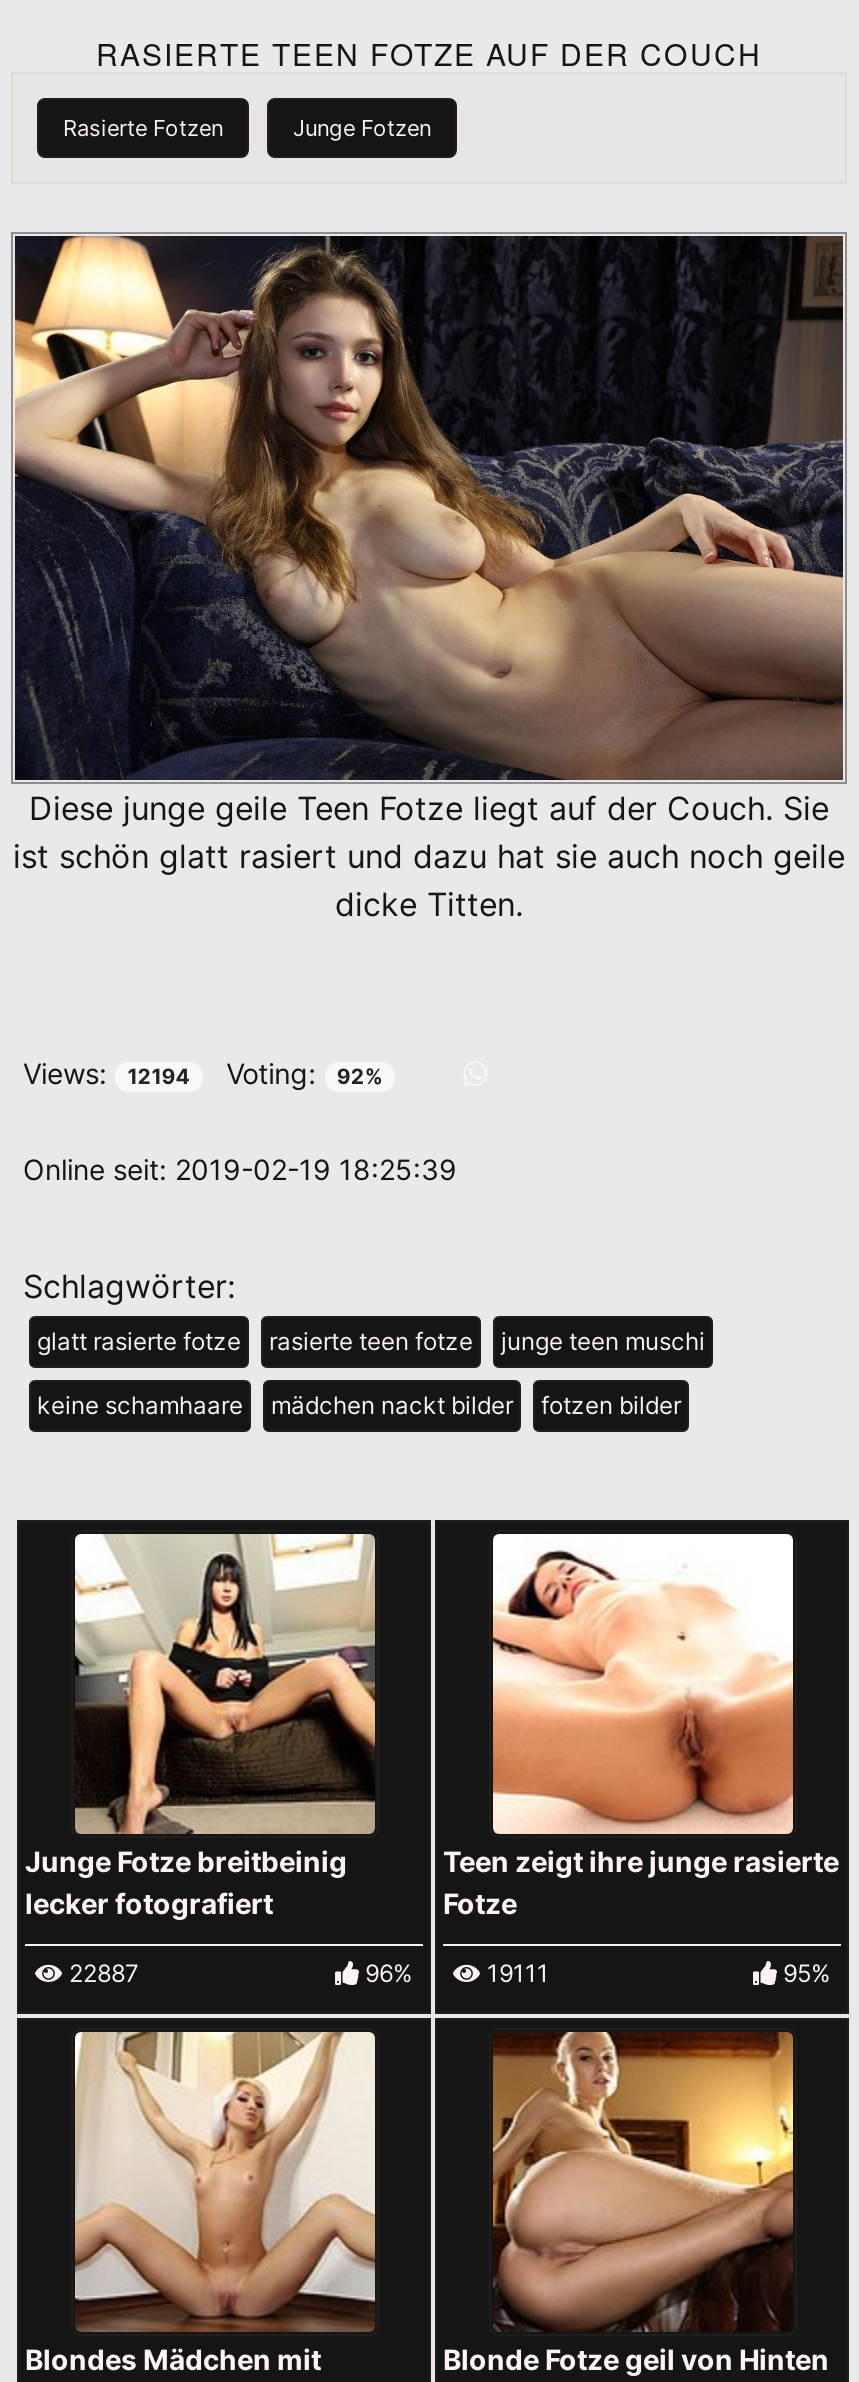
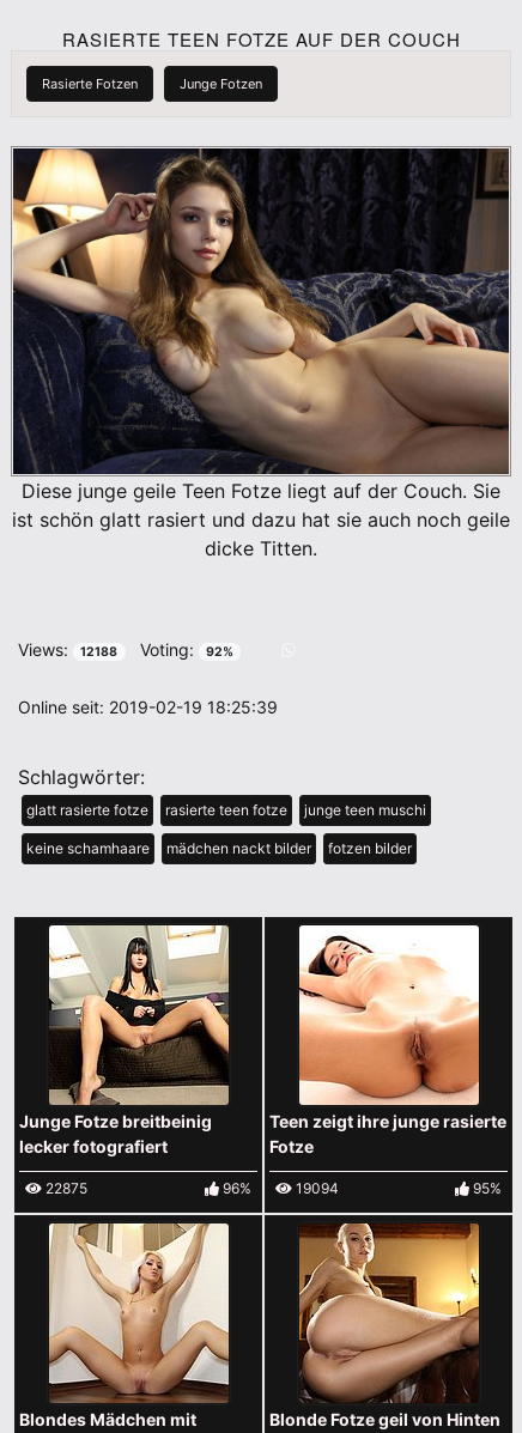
[23,1056,383,1090] Views: 12194 Voting: 92% -> [18,639,233,659] Views: 12188 Voting: 92%
[63,1958,139,1988] 22887 -> [42,1179,87,1197] 22875
[481,1958,549,1988] 19111 -> [292,1179,339,1197] 19094

